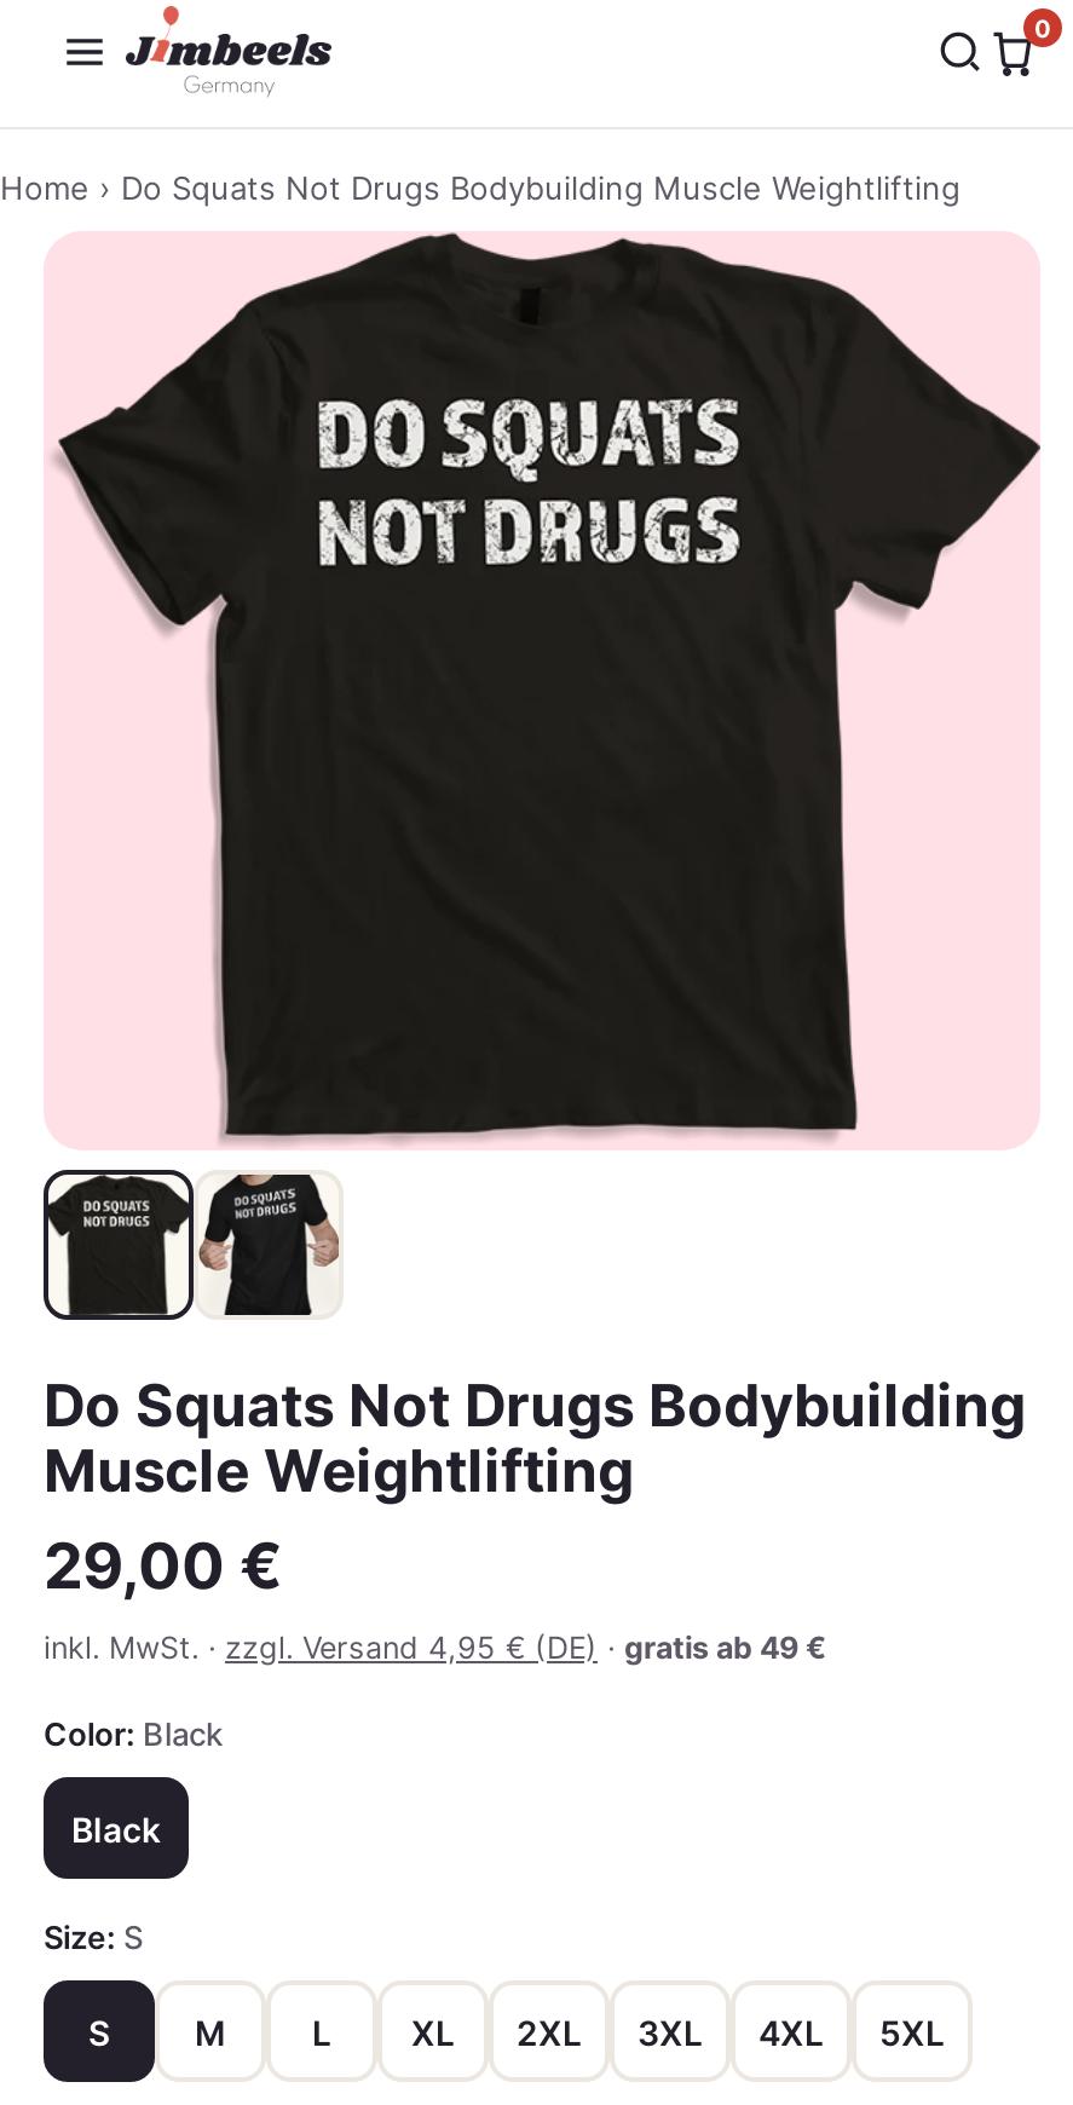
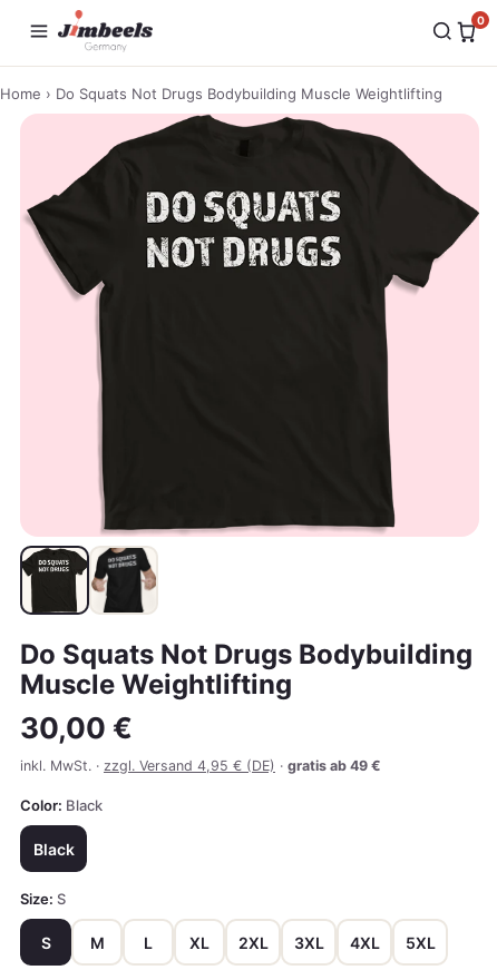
[44,1529,283,1604] 29,00 € -> [20,711,133,745] 30,00 €

